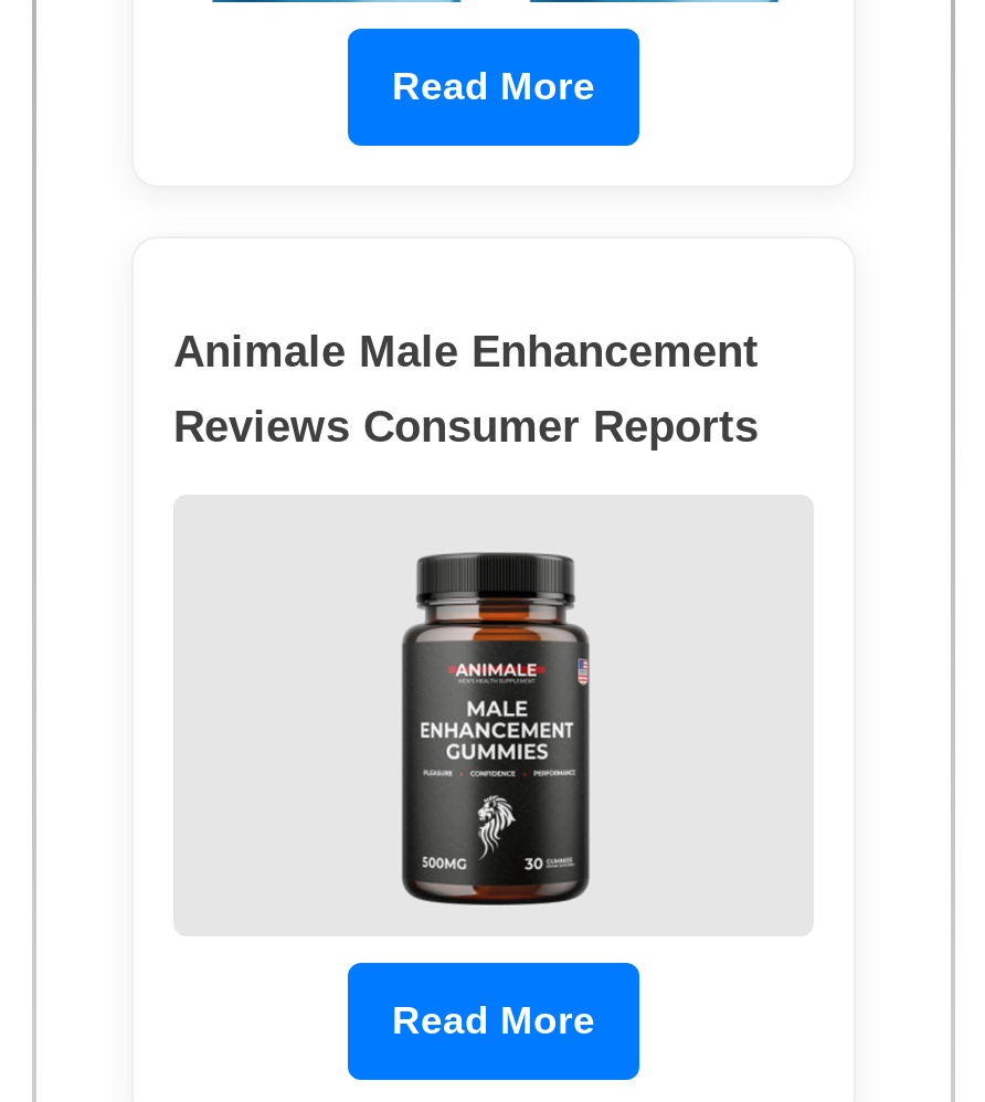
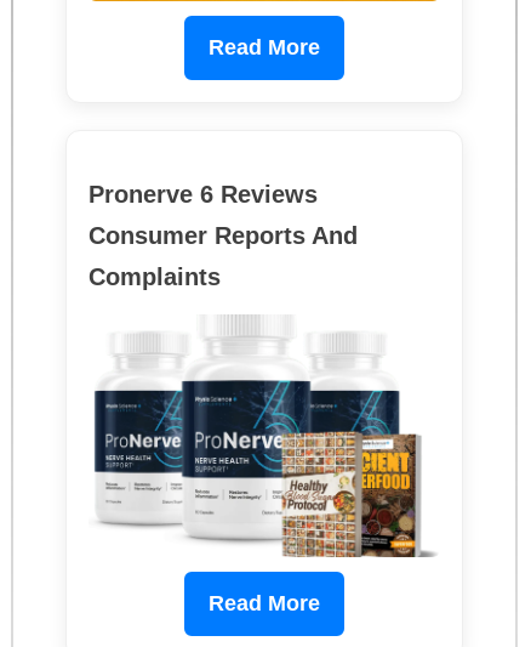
[173,328,759,452] Animale Male Enhancement | Reviews Consumer Reports -> [88,180,358,290] Pronerve 6 Reviews | Consumer Reports And | Complaints
[184,550,776,939] [image] -> [93,345,433,558] [image]

